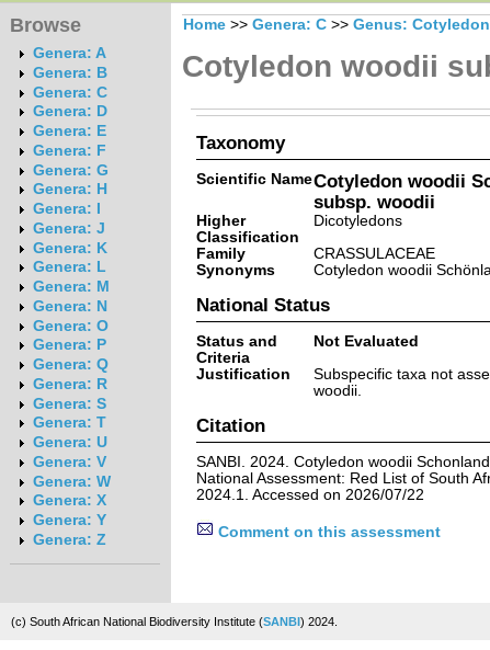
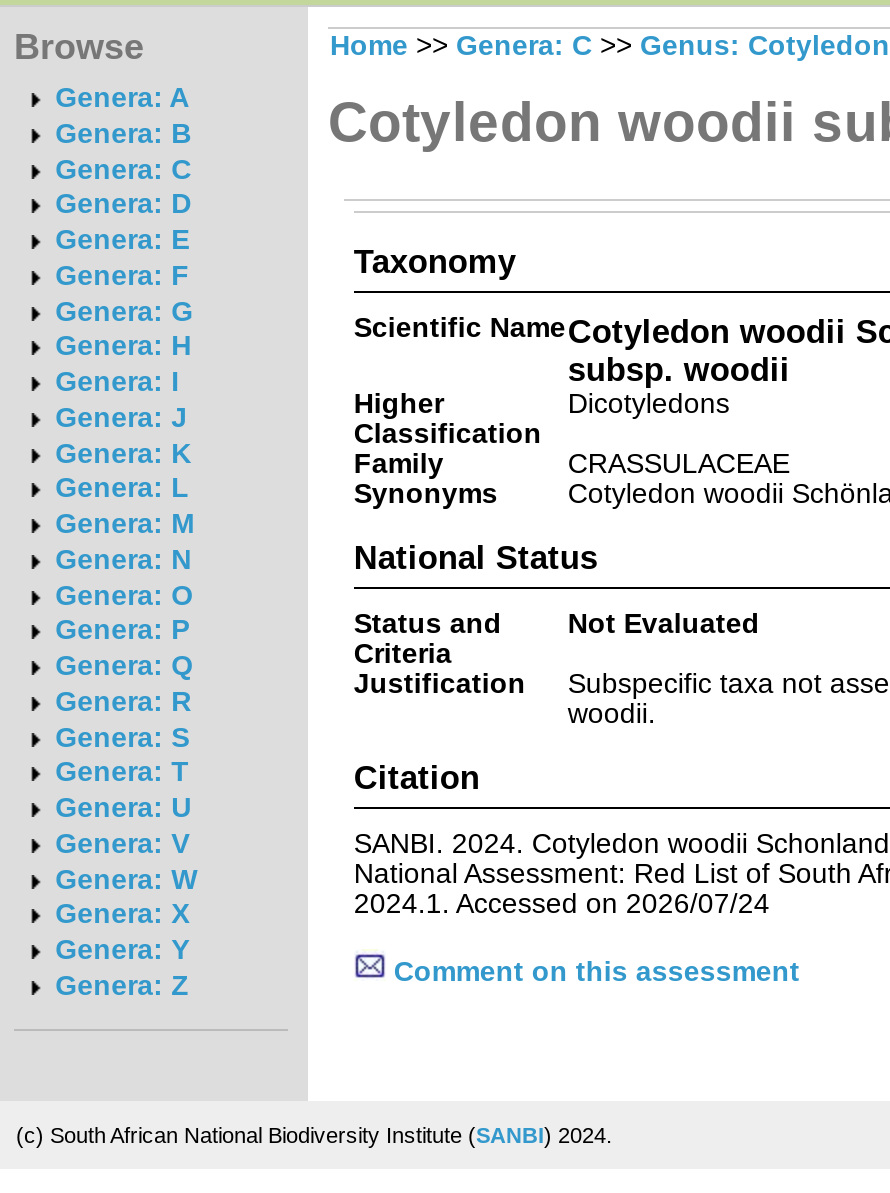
[196,486,424,503] 2024.1. Accessed on 2026/07/22 -> [354,888,770,918] 2024.1. Accessed on 2026/07/24

